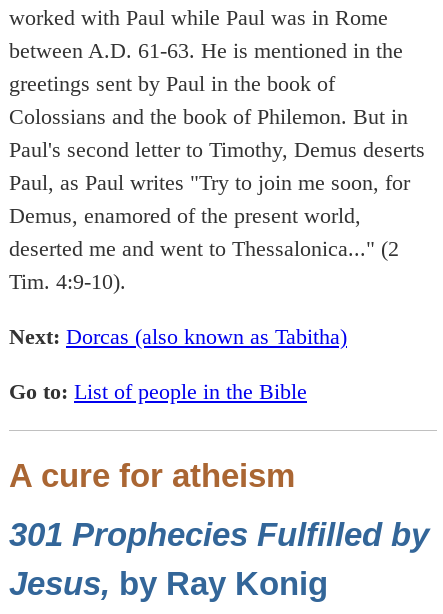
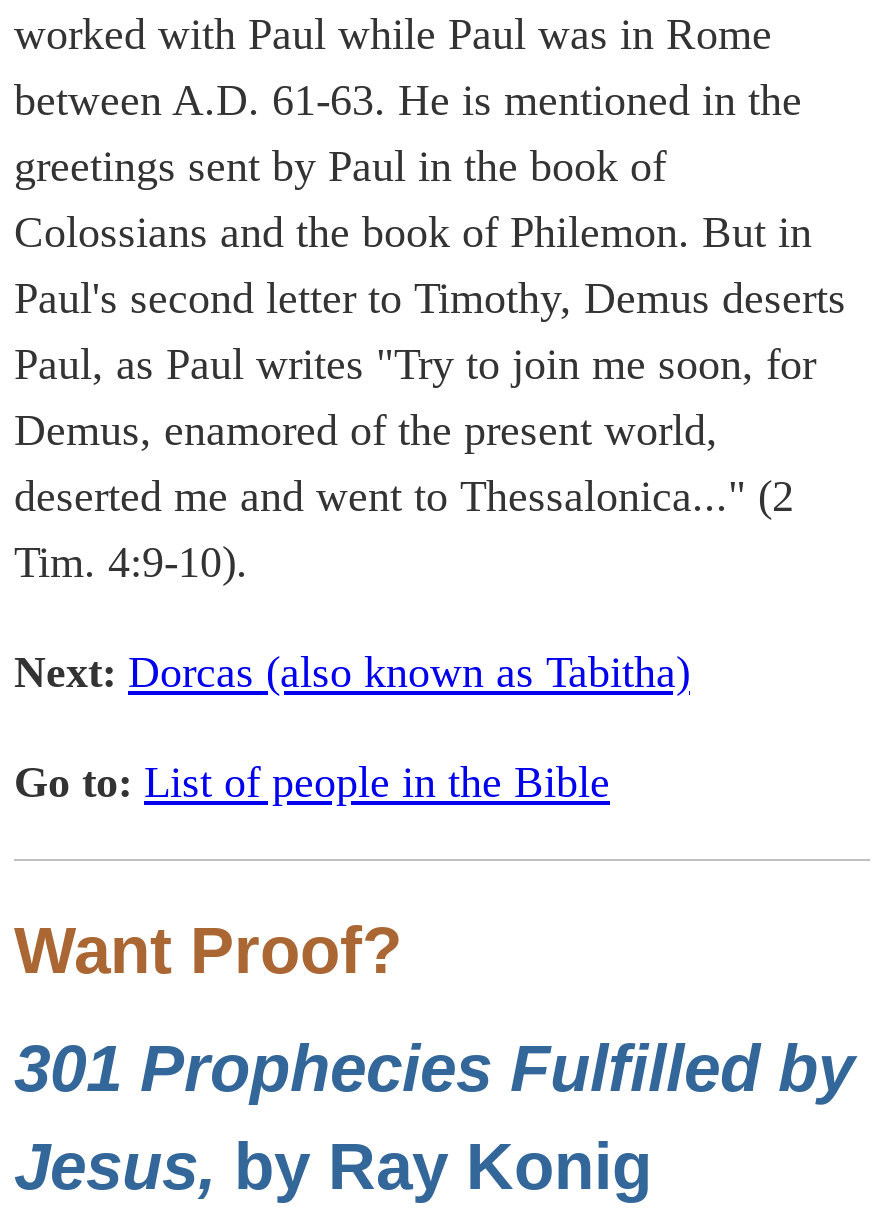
[9,457,295,494] A cure for atheism -> [14,913,402,987] Want Proof?

